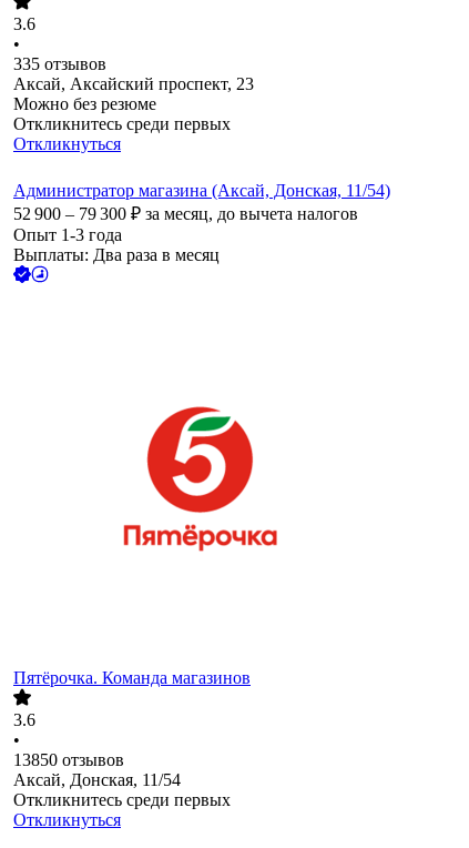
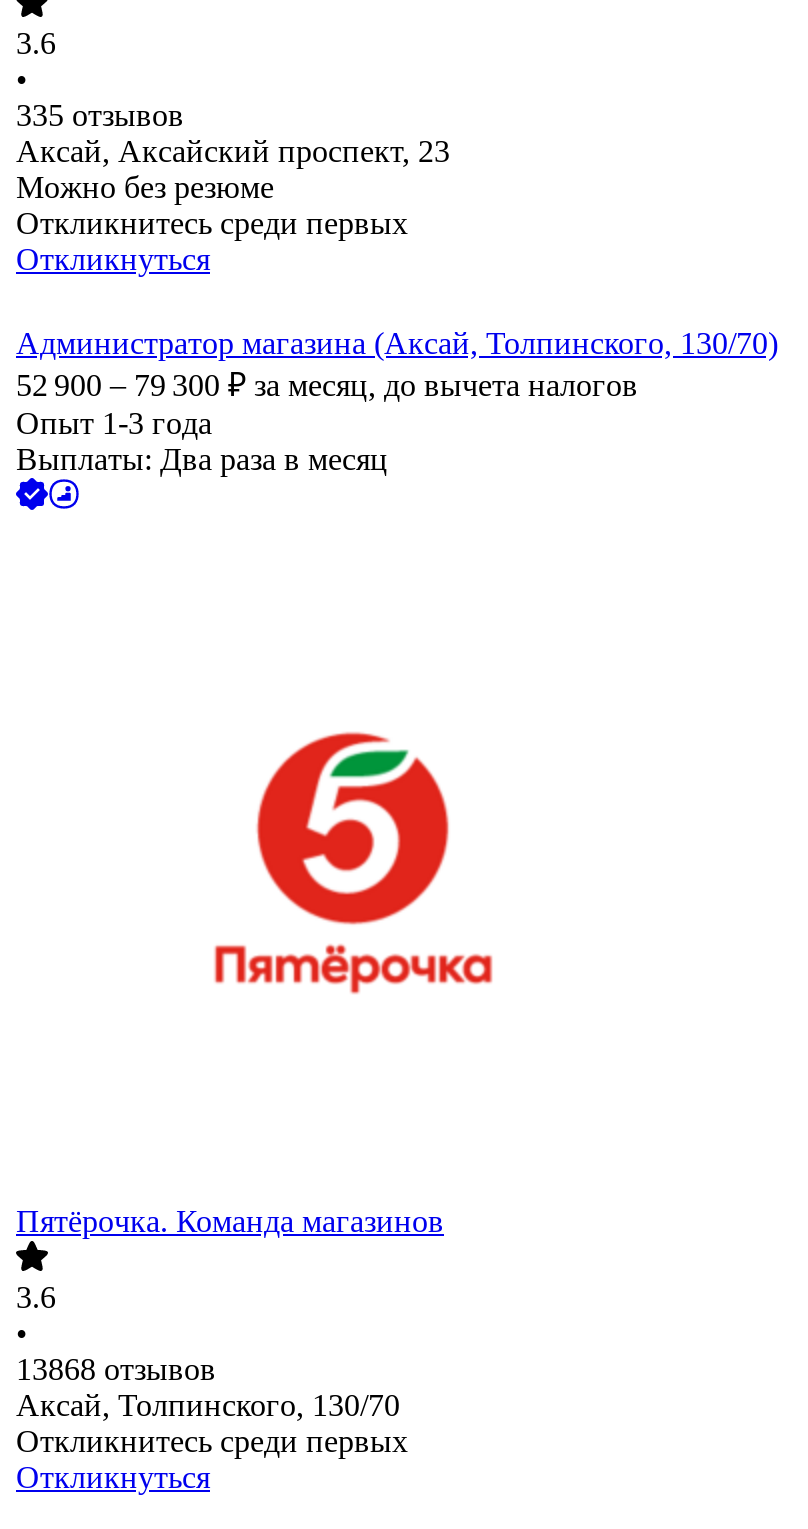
[13,181,390,200] Администратор магазина (Аксай, Донская, 11/54) -> [16,327,778,361] Администратор магазина (Аксай, Толпинского, 130/70)
[13,751,124,770] 13850 отзывов -> [16,1353,216,1387] 13868 отзывов
[13,771,181,790] Аксай, Донская, 11/54 -> [16,1389,400,1423] Аксай, Толпинского, 130/70

